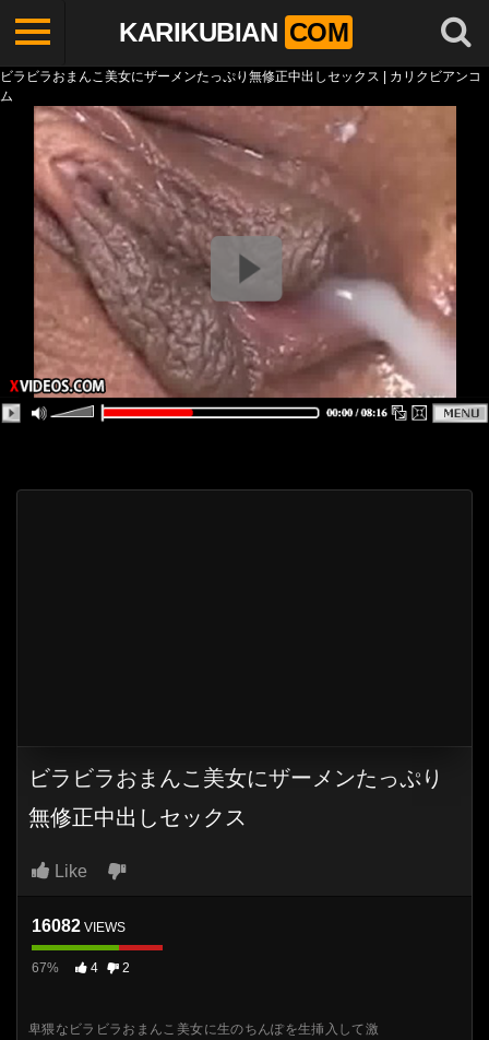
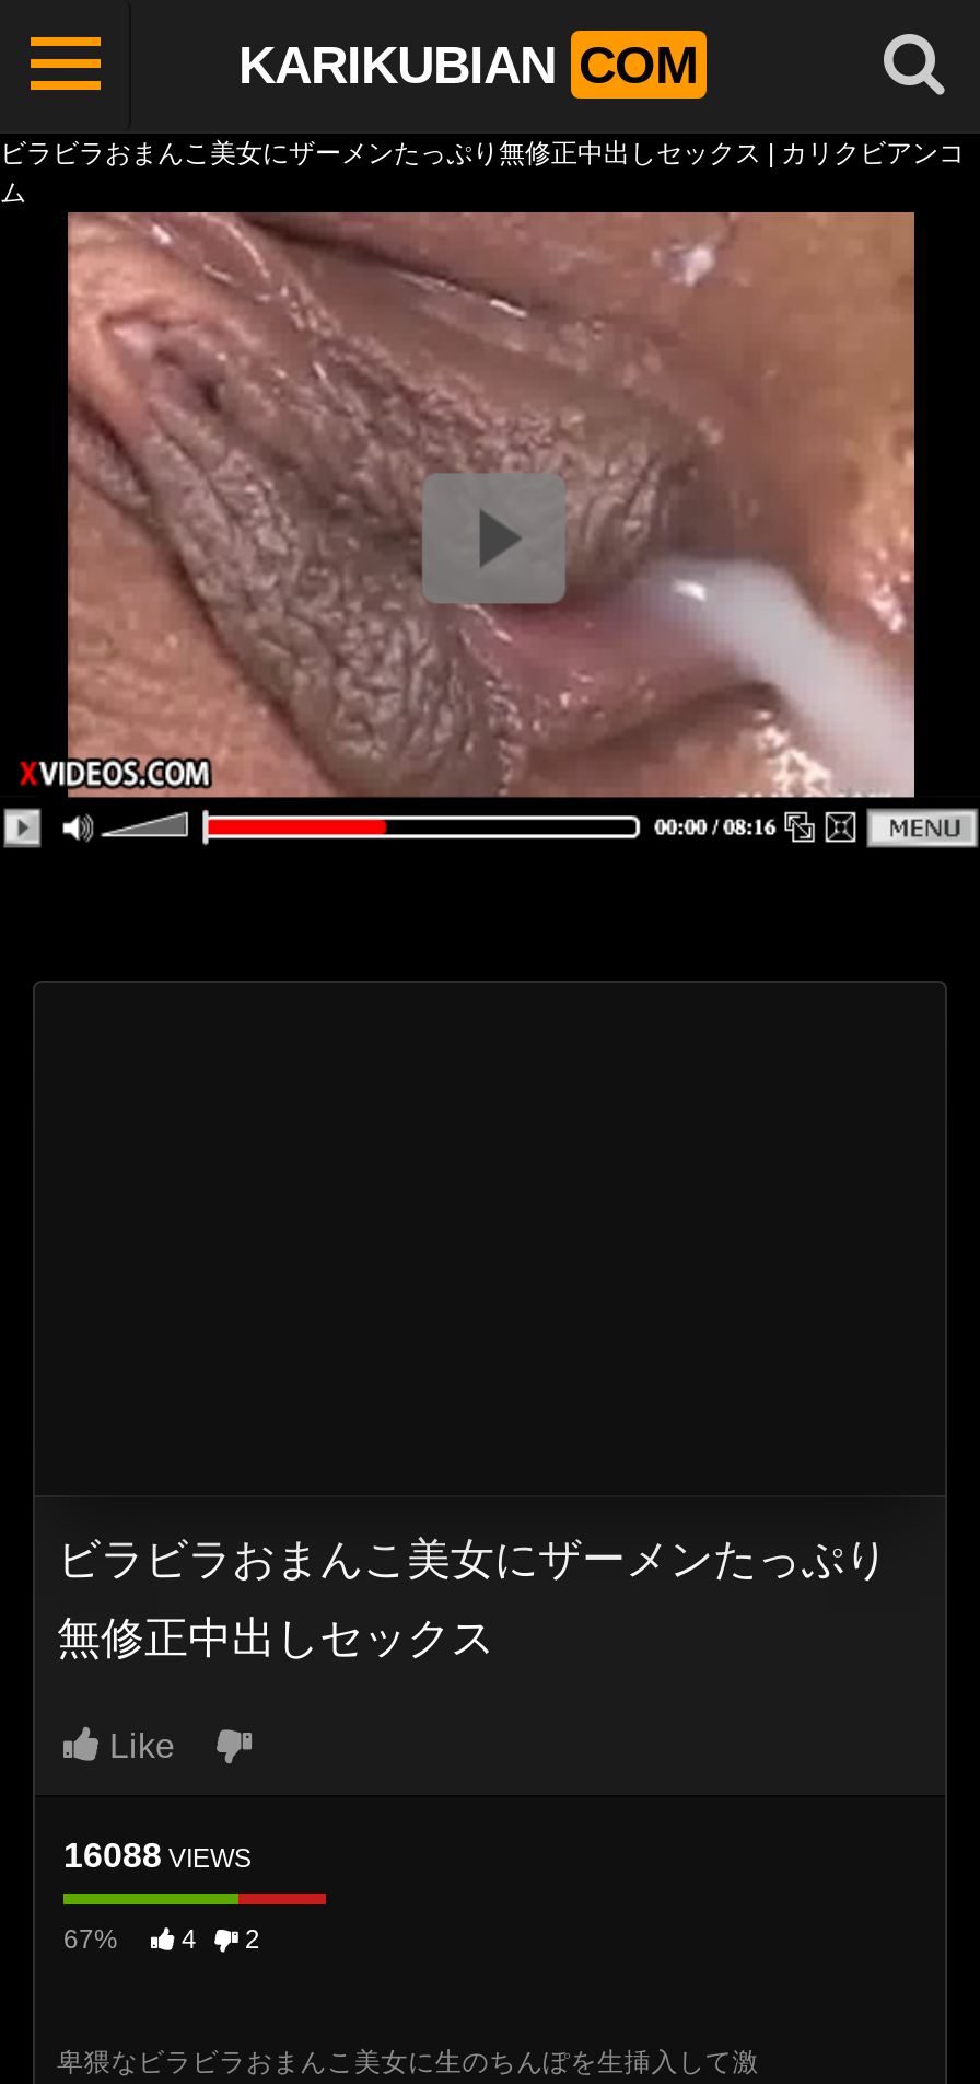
[32,916,126,935] 16082 VIEWS -> [63,1836,252,1873] 16088 VIEWS

